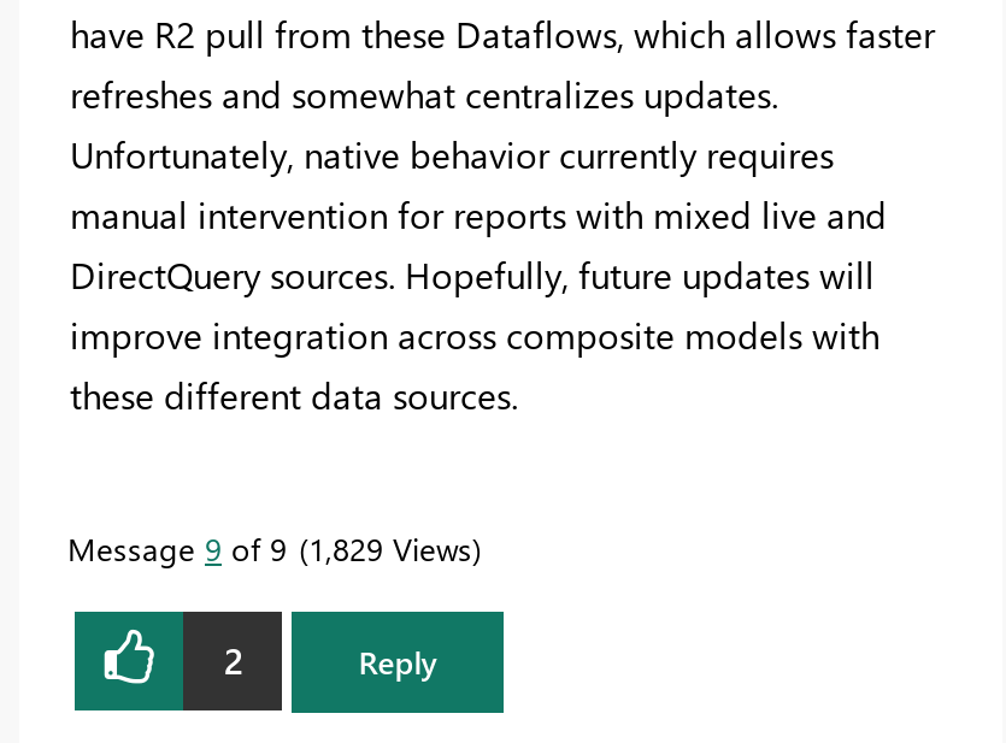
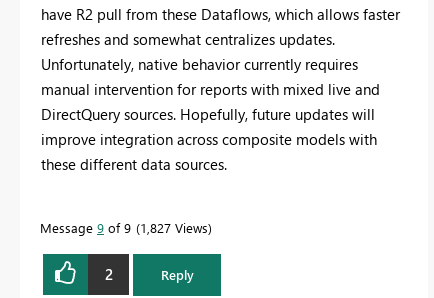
[67,526,472,567] Message 9 of 9 1,829 Views -> [40,218,208,235] Message 9 of 9 1,827 Views

